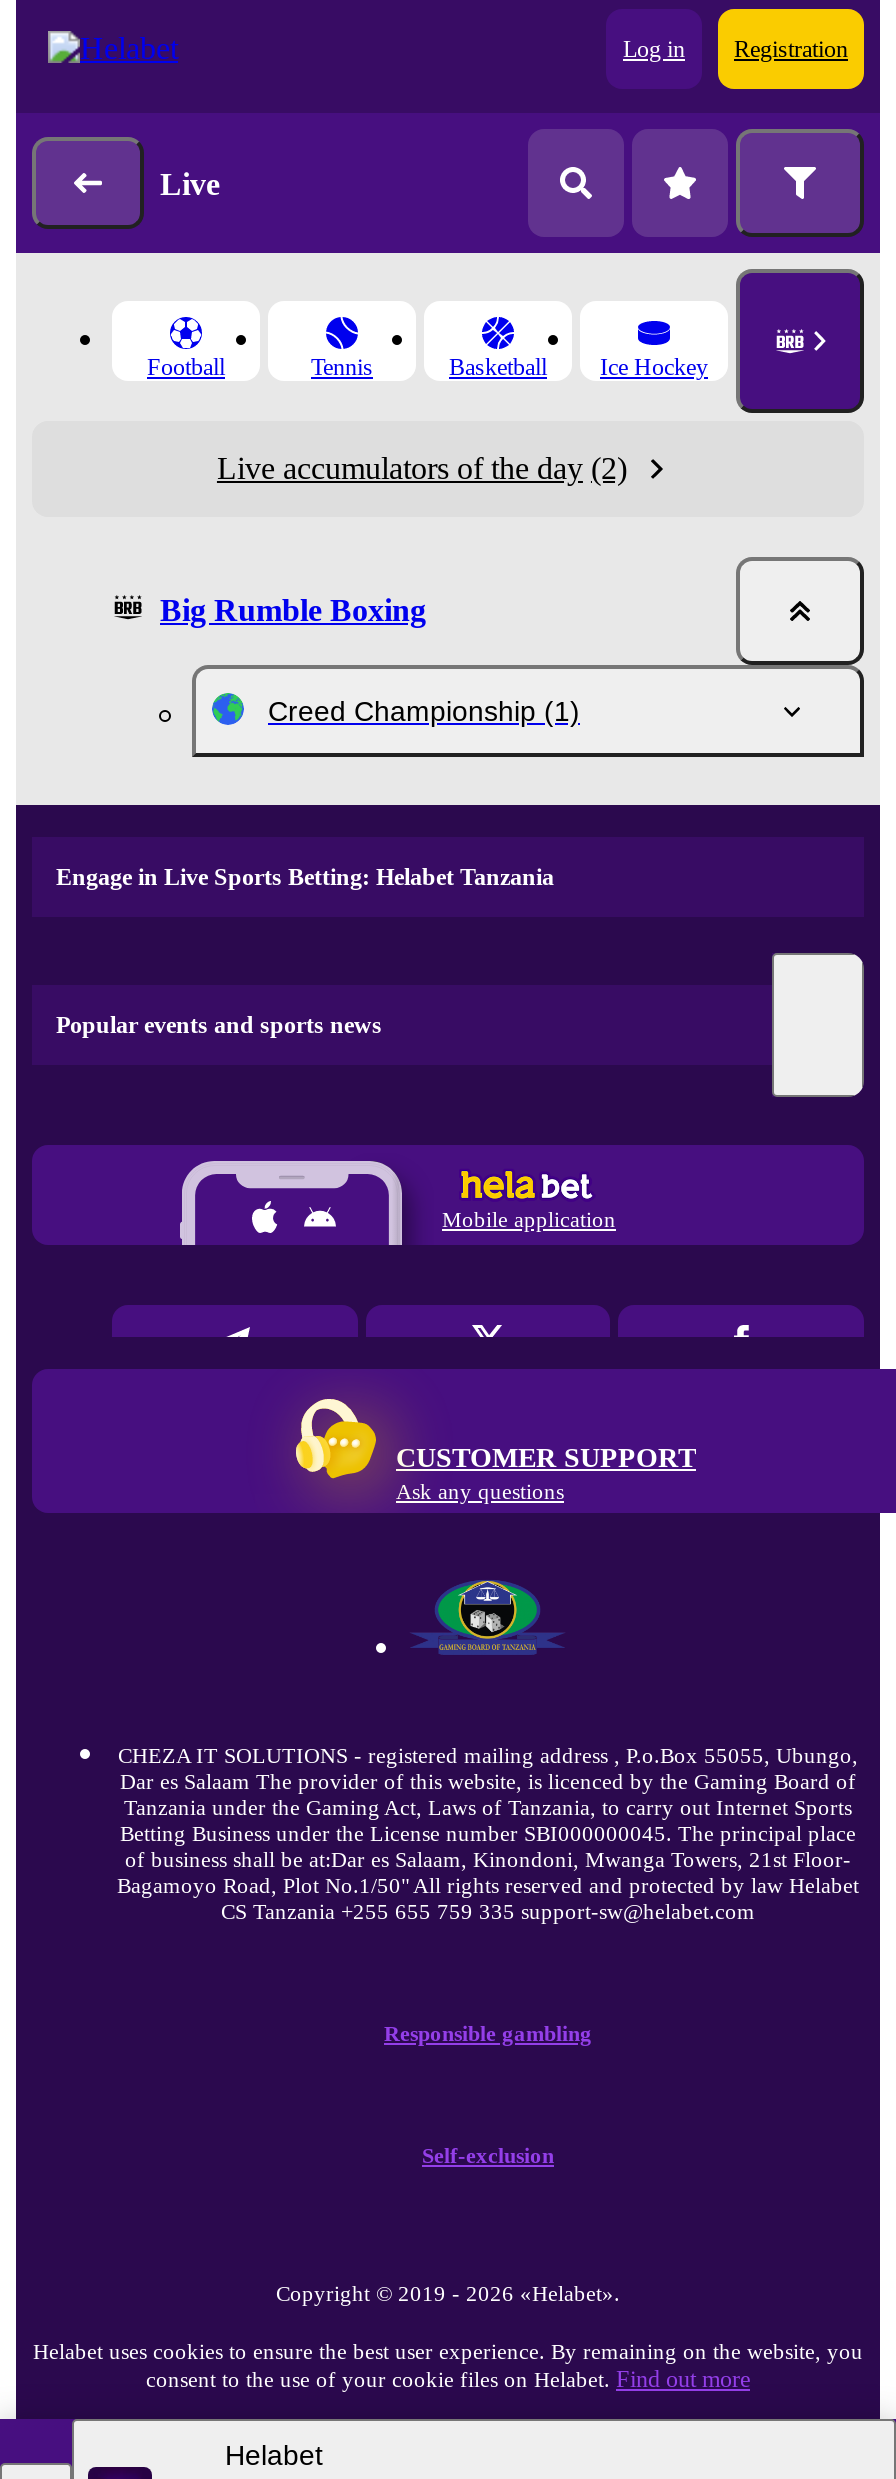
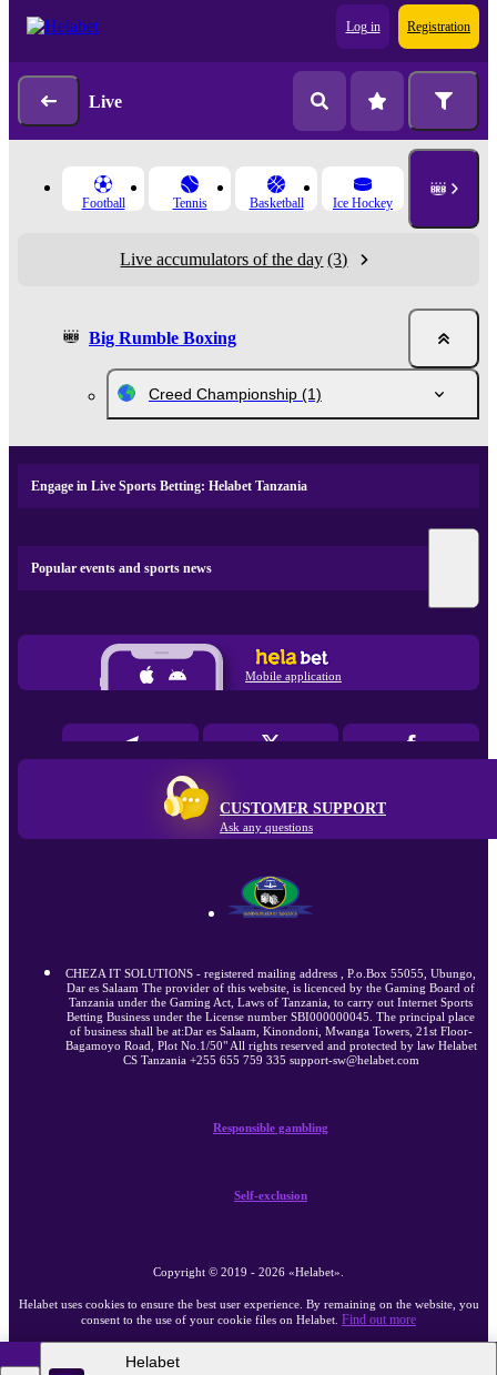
[217,451,627,485] Live accumulators of the day (2) -> [120,250,348,269] Live accumulators of the day (3)

